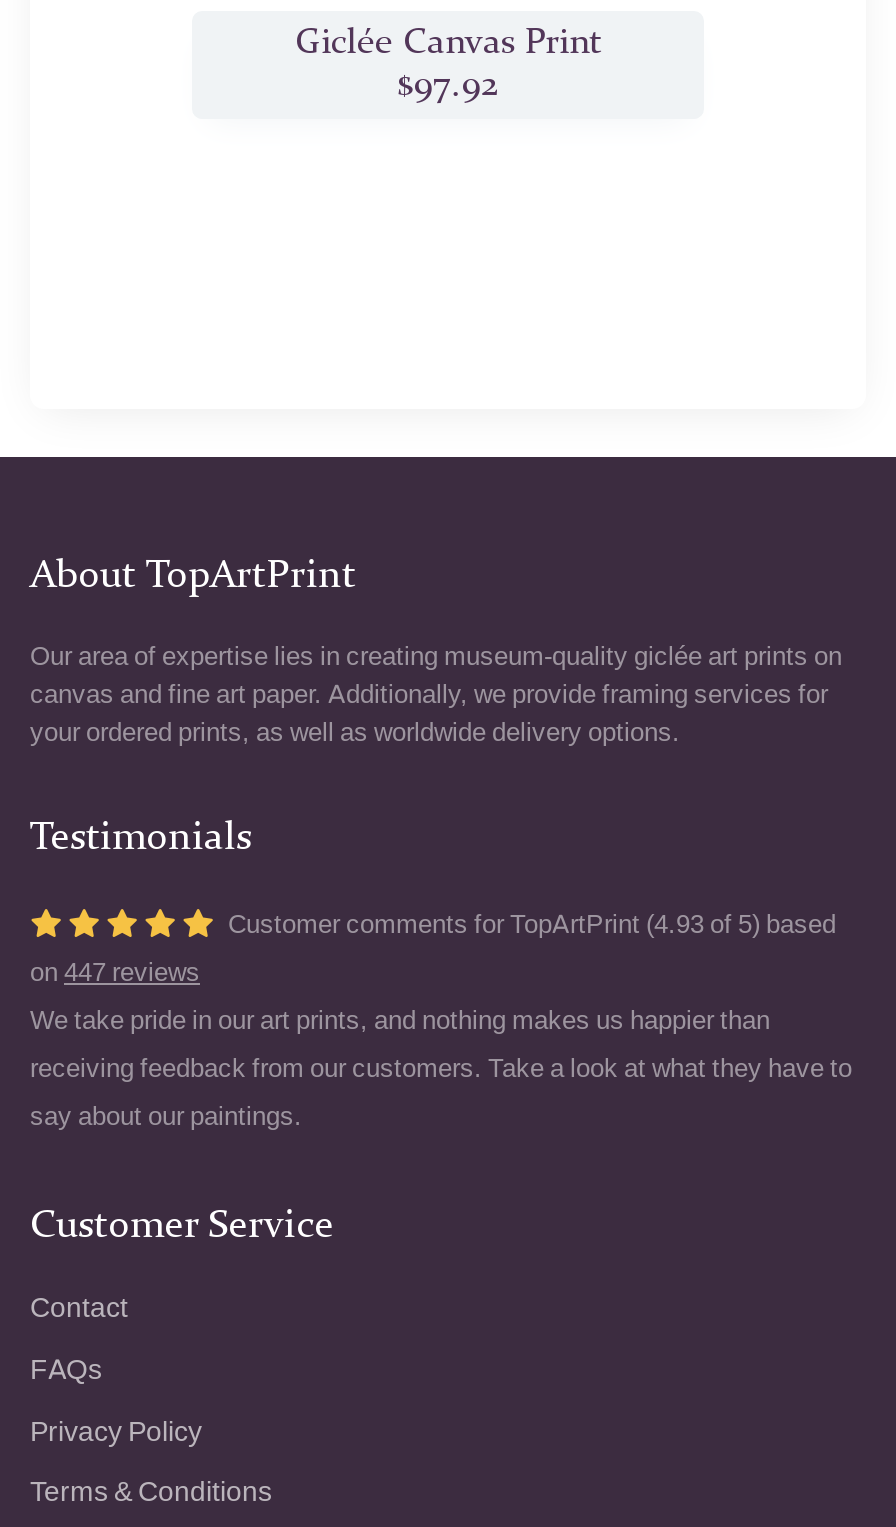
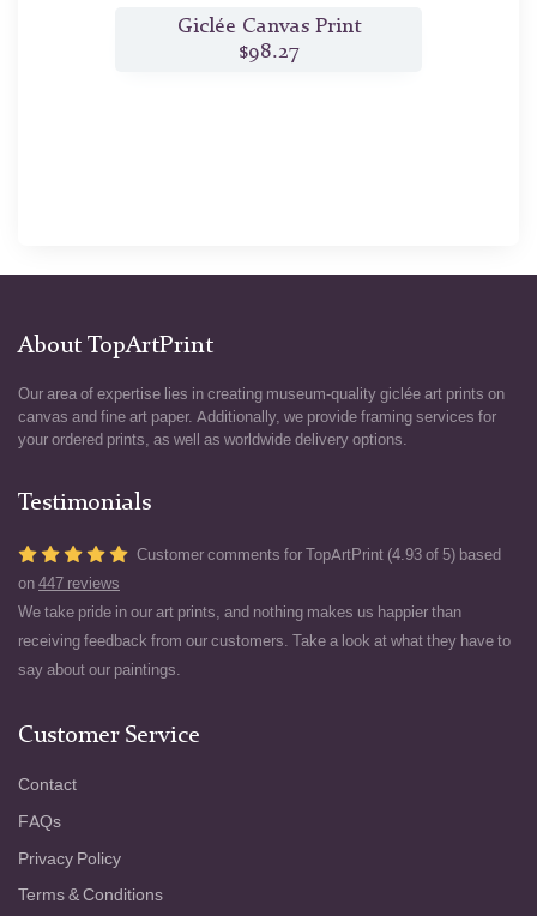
[397,68,499,104] $97.92 -> [238,41,299,63] $98.27

